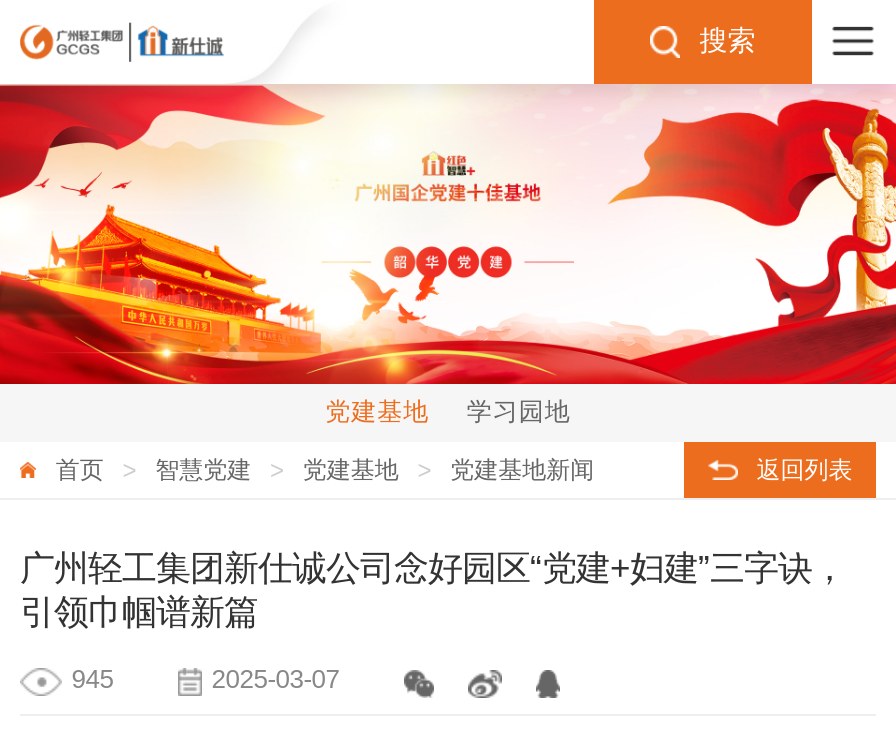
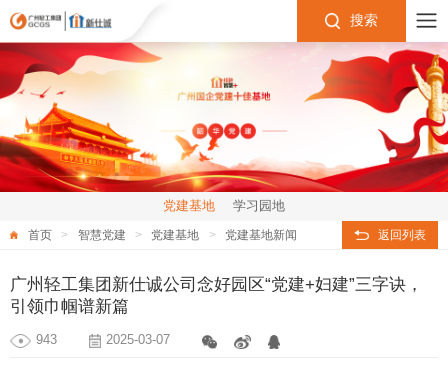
[72,665,114,695] 945 -> [36,332,57,347] 943

